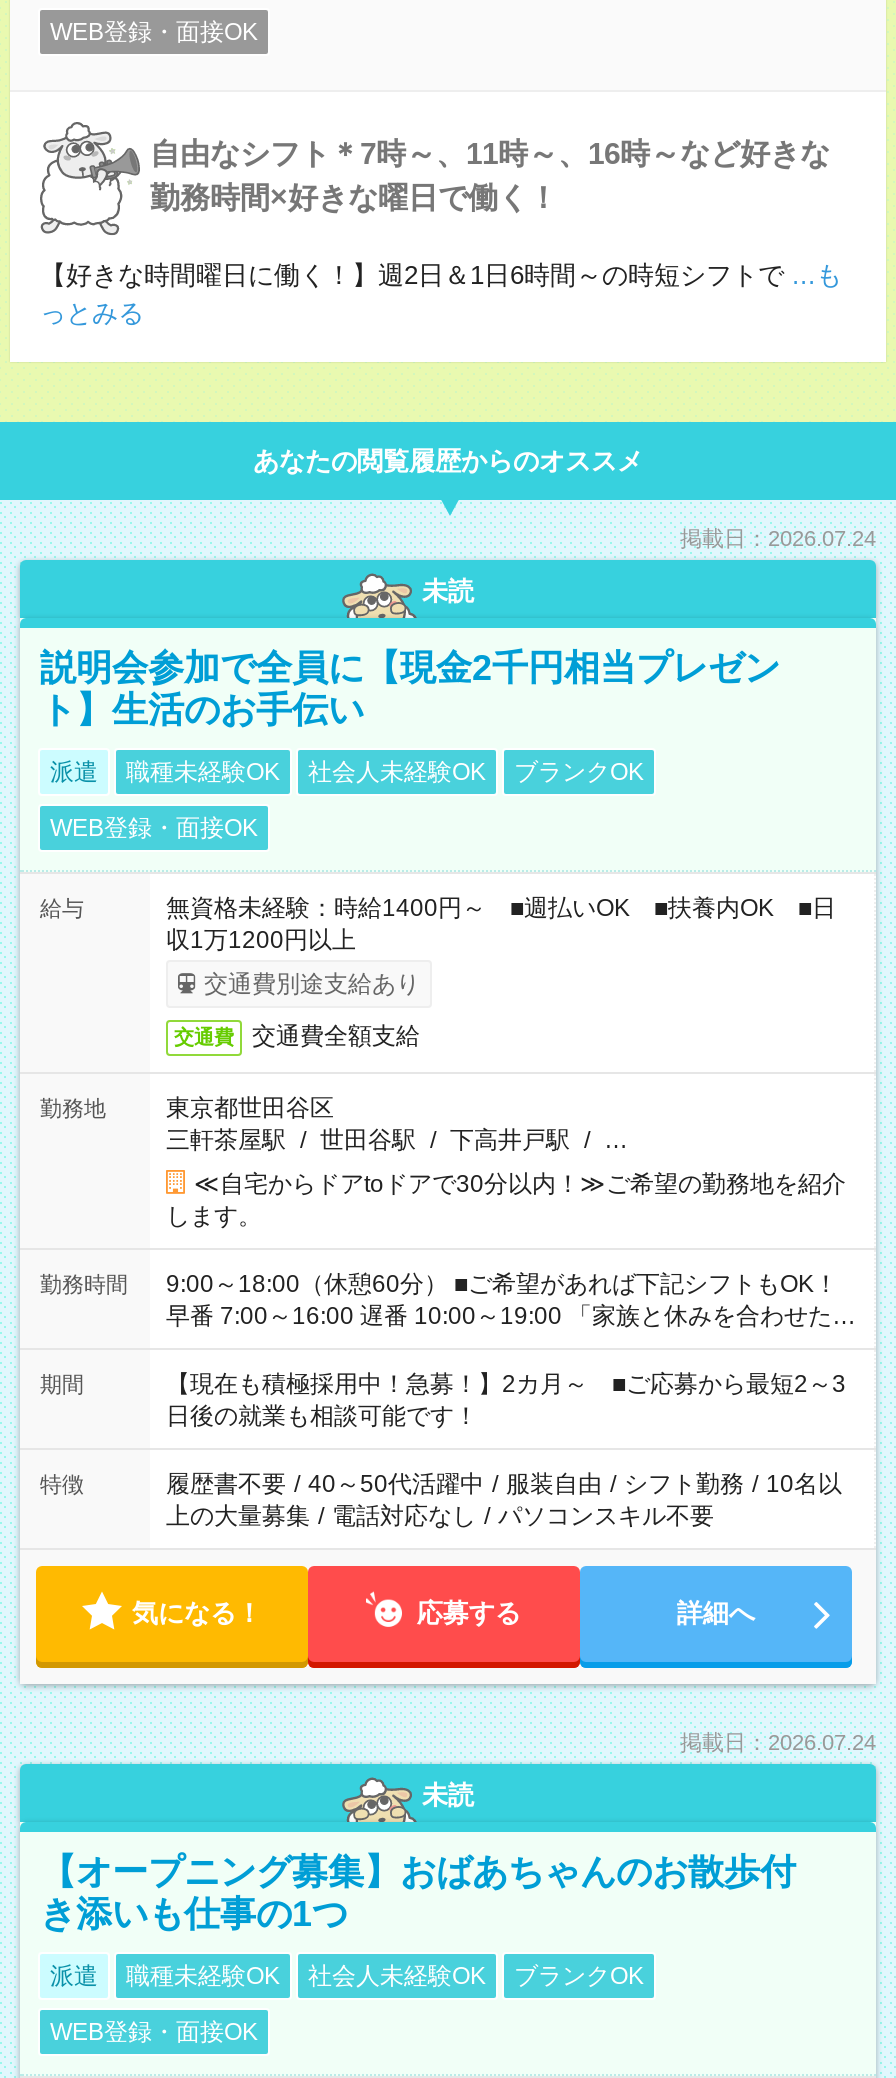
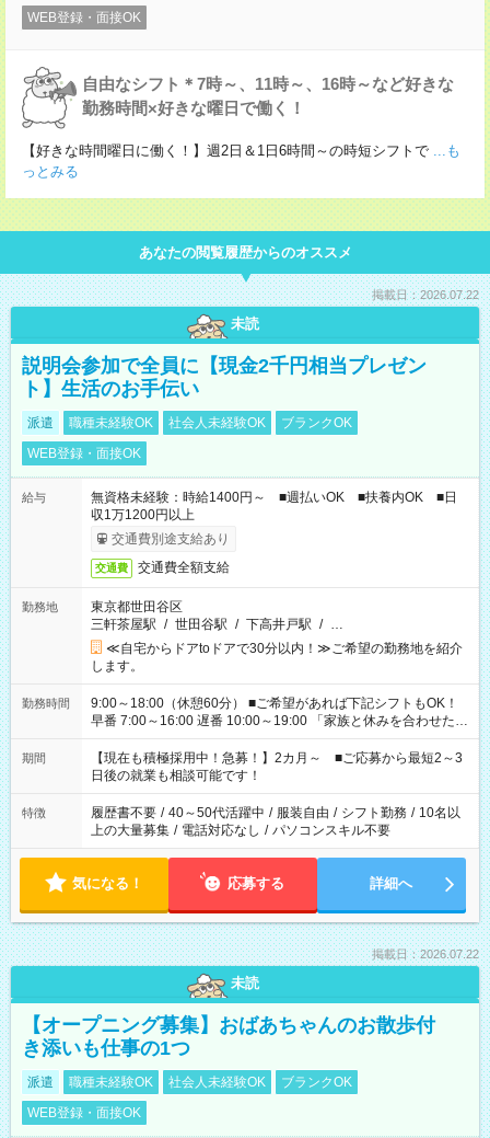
[680,526,876,550] 掲載日：2026.07.24 -> [372,288,479,301] 掲載日：2026.07.22
[680,1730,876,1754] 掲載日：2026.07.24 -> [372,947,479,961] 掲載日：2026.07.22

